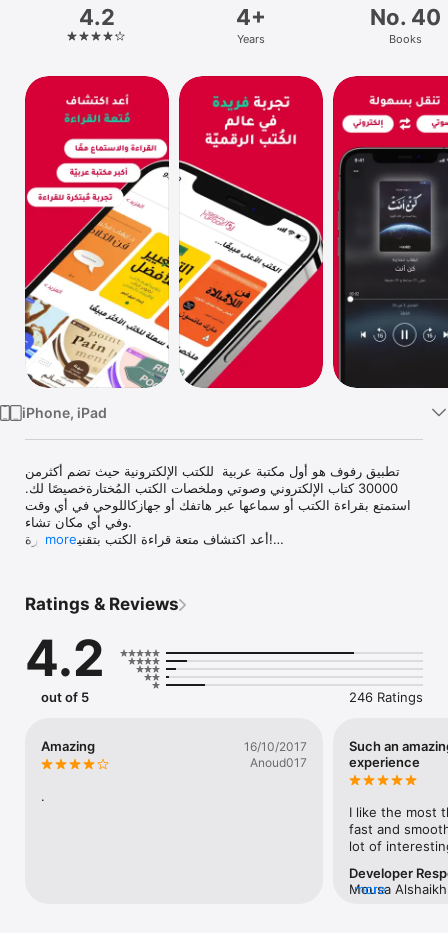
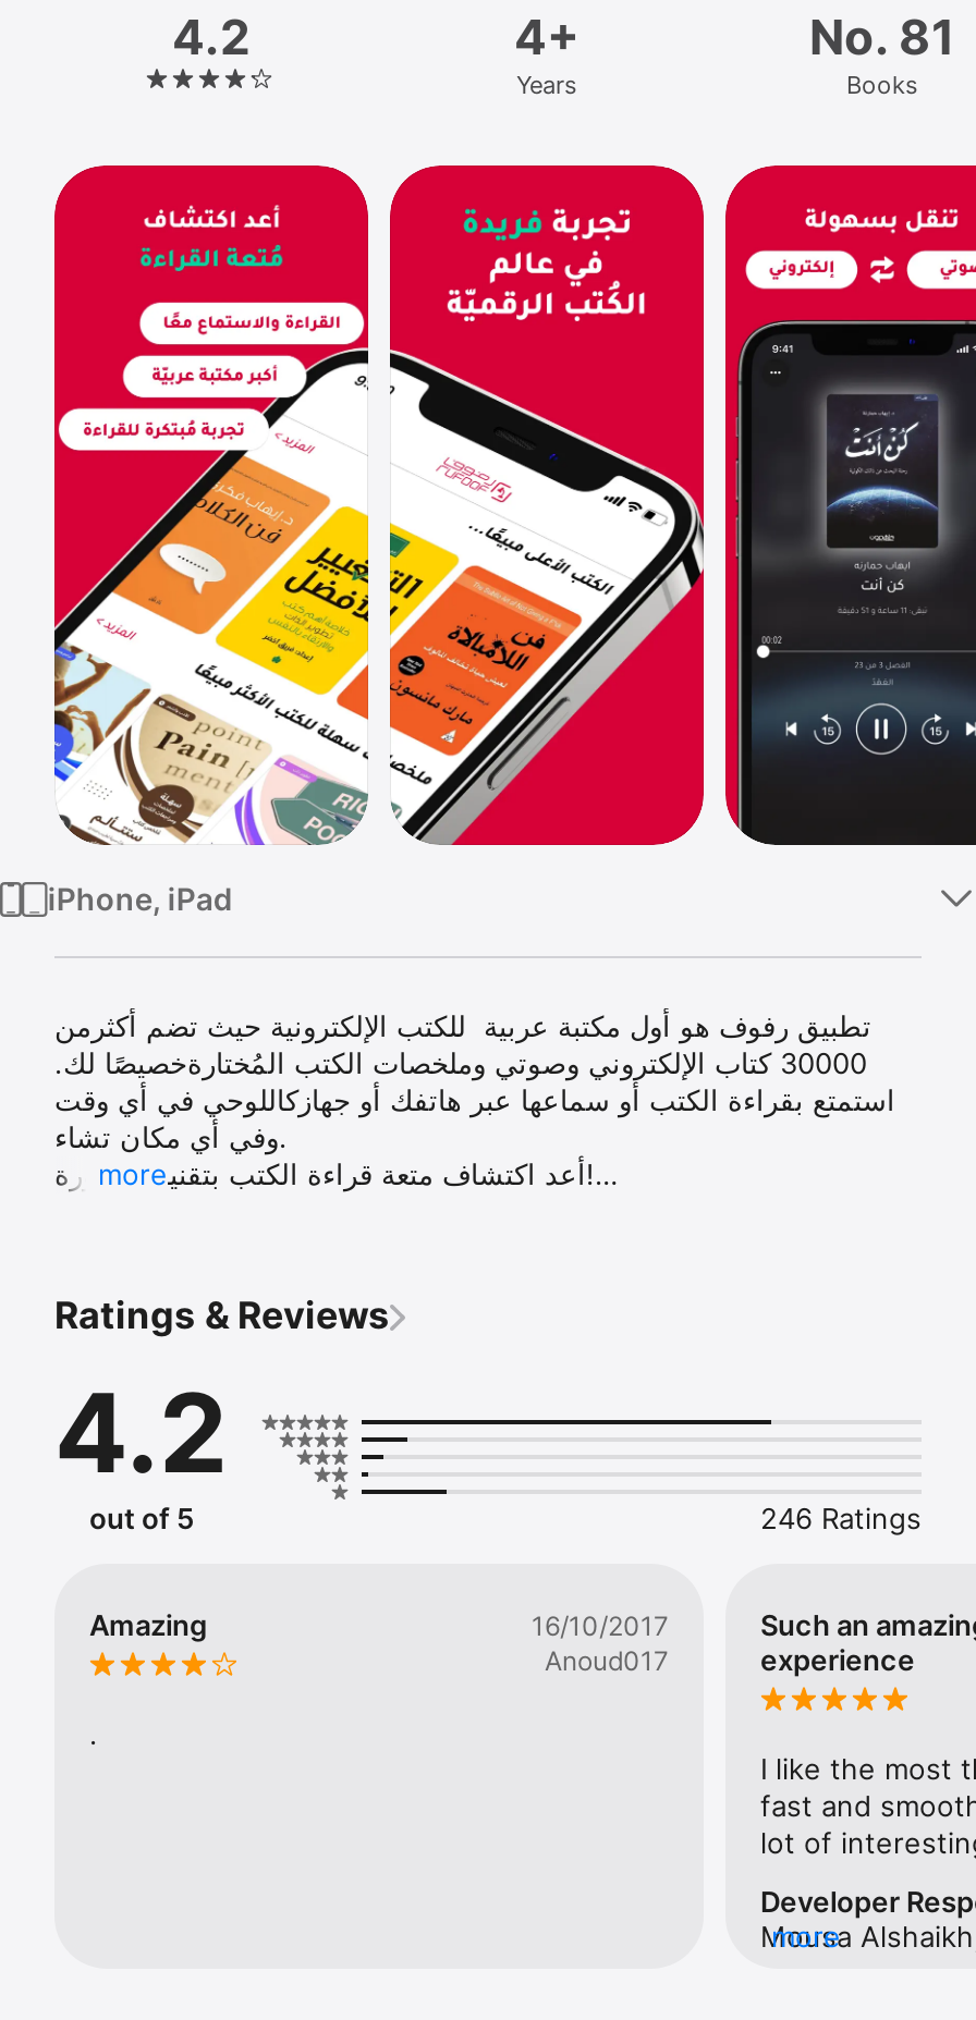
[369,4,440,30] No. 40 -> [809,9,955,65] No. 81

